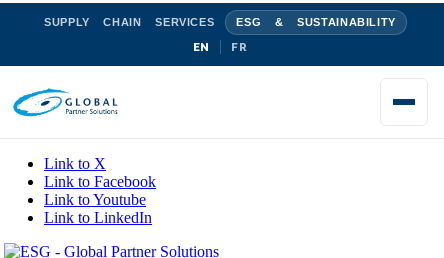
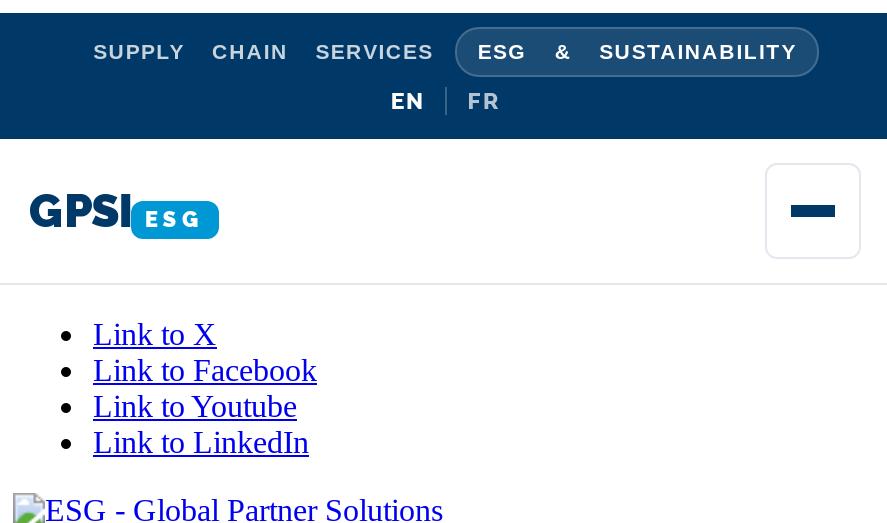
none -> [29,183,205,237] GPSI ESG

